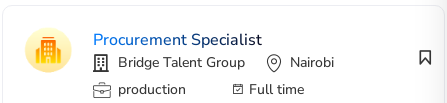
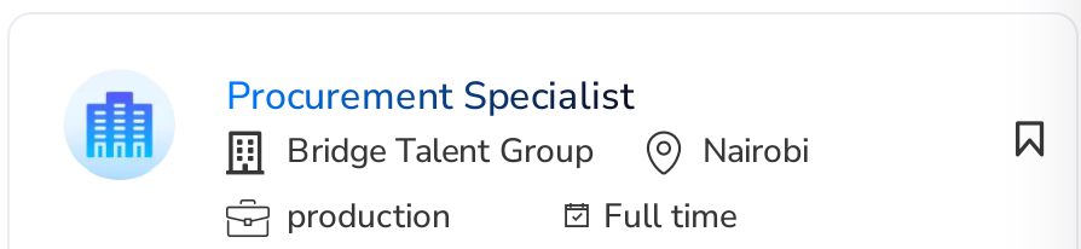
[24,27,72,74] [image] -> [63,68,174,181] [image]

